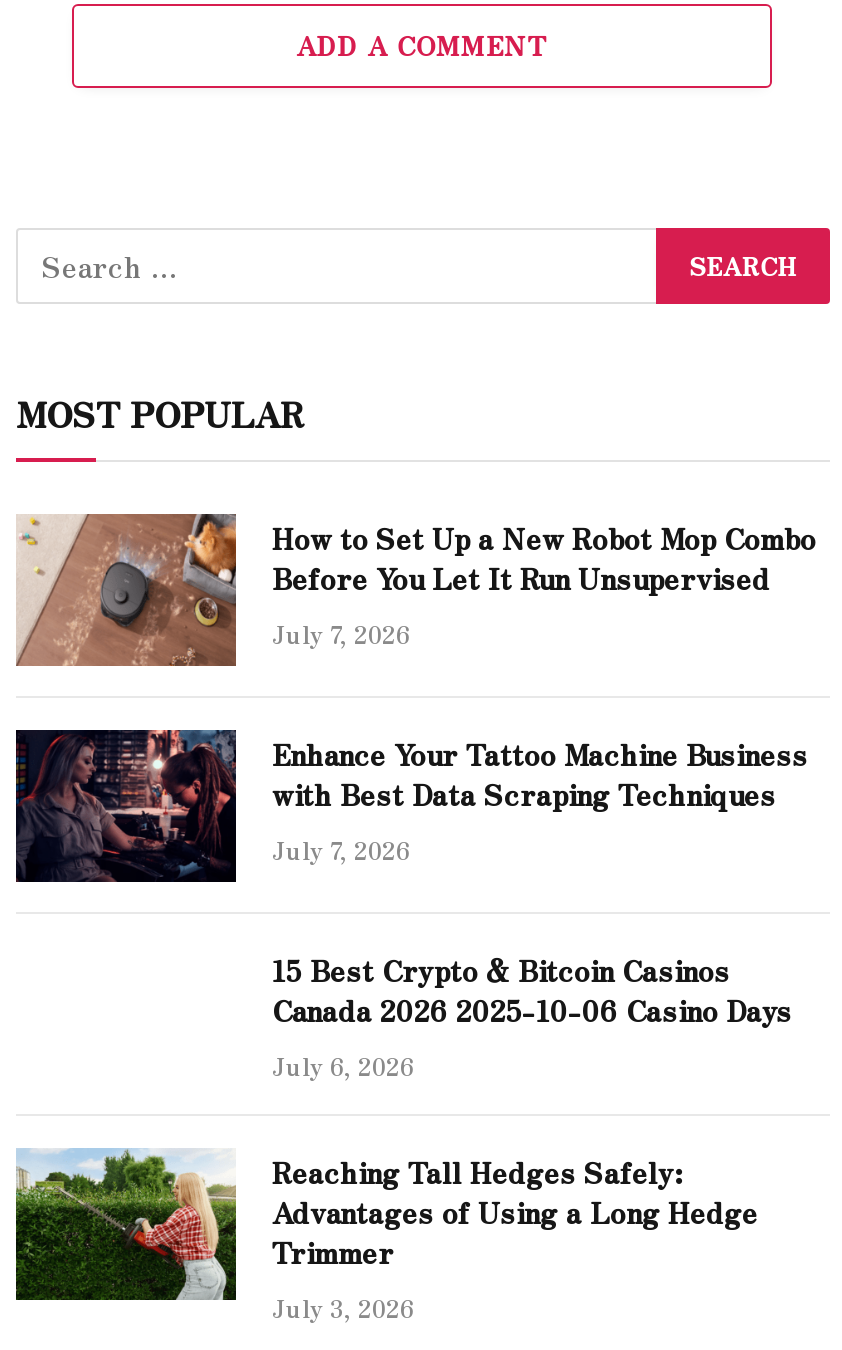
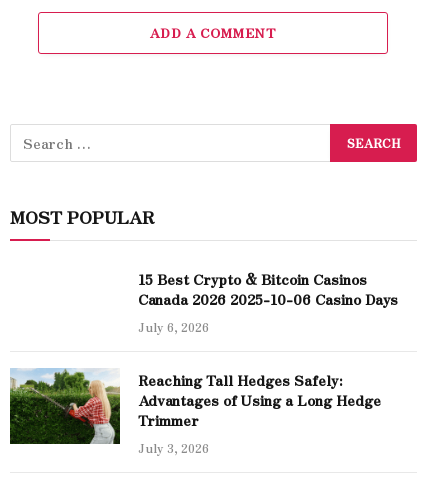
[16,512,816,865] [image] | How to Set Up a New Robot Mop Combo | Before You Let It Run Unsupervised | July 7, 2026 | Enhance Your Tattoo Machine Business | with Best Data Scraping Techniques | July 7, 2026 -> none
[14,728,238,884] [image] -> none

